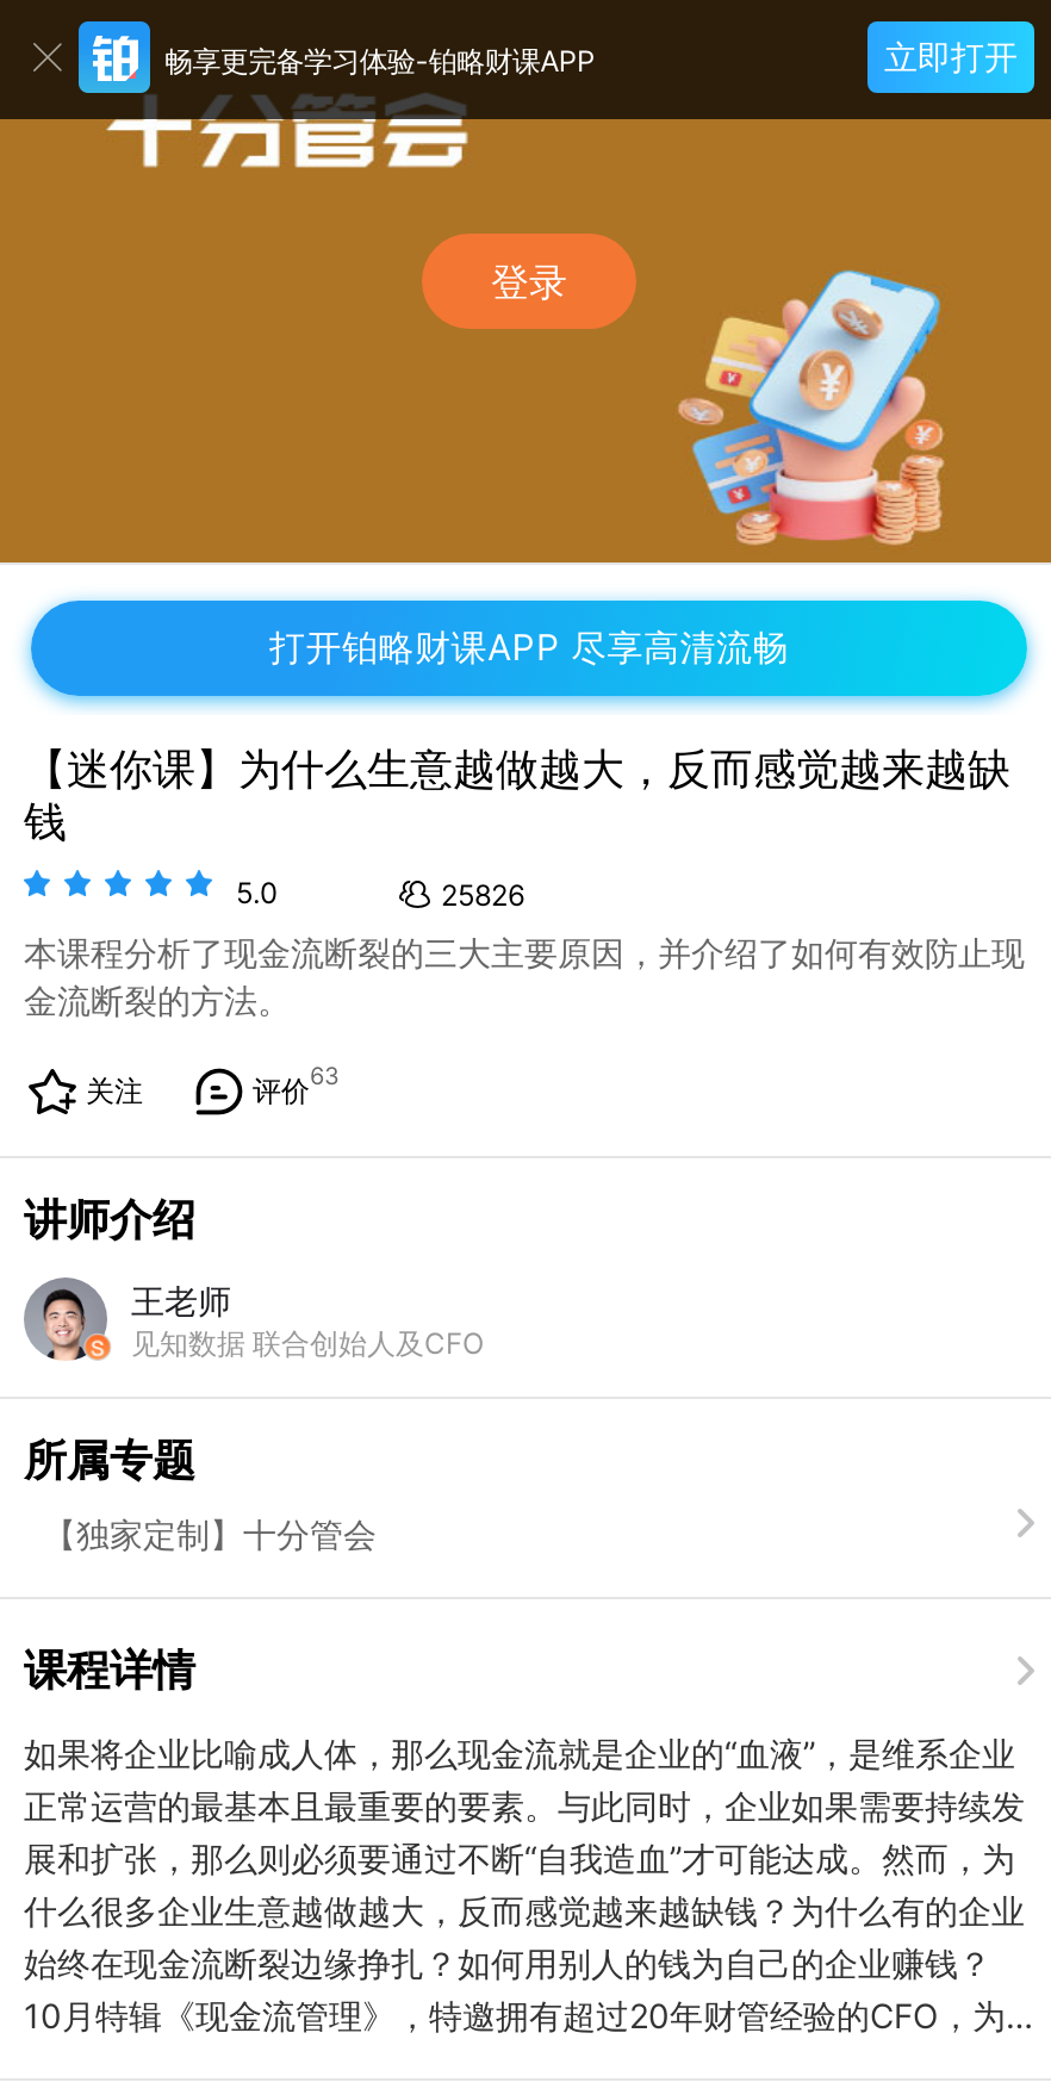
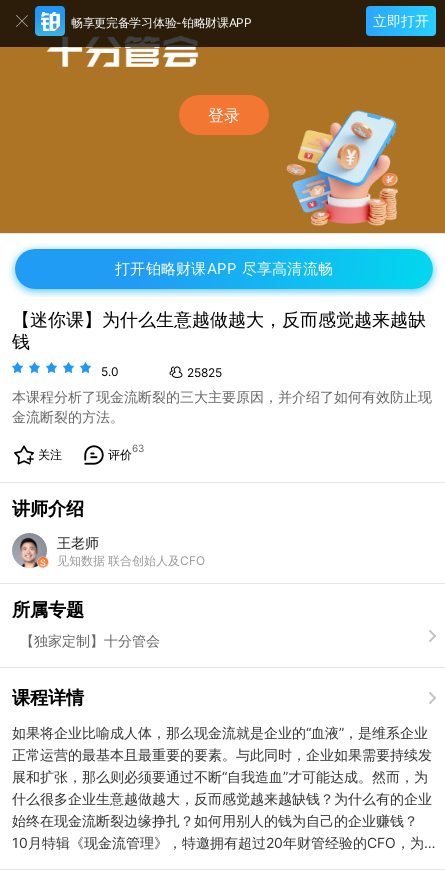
[441,877,524,913] 25826 -> [187,365,222,380] 25825

